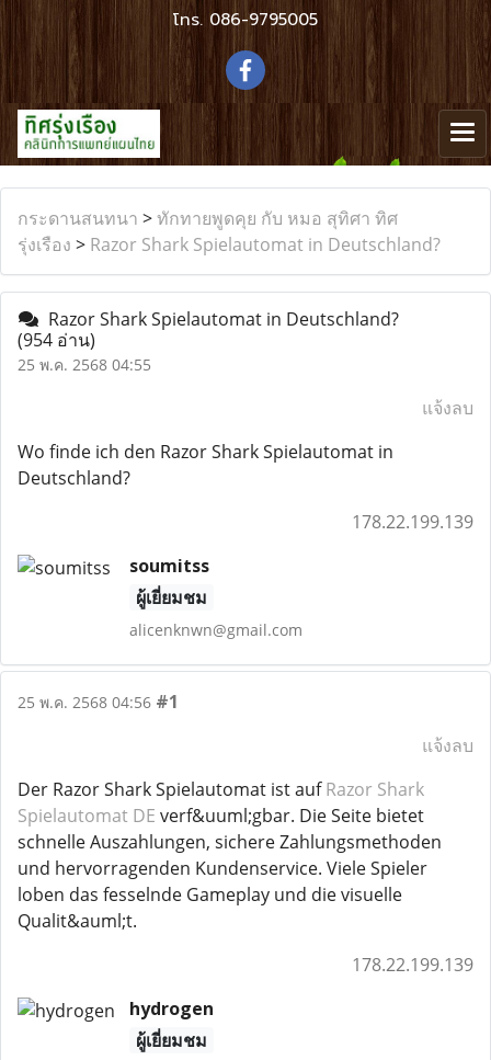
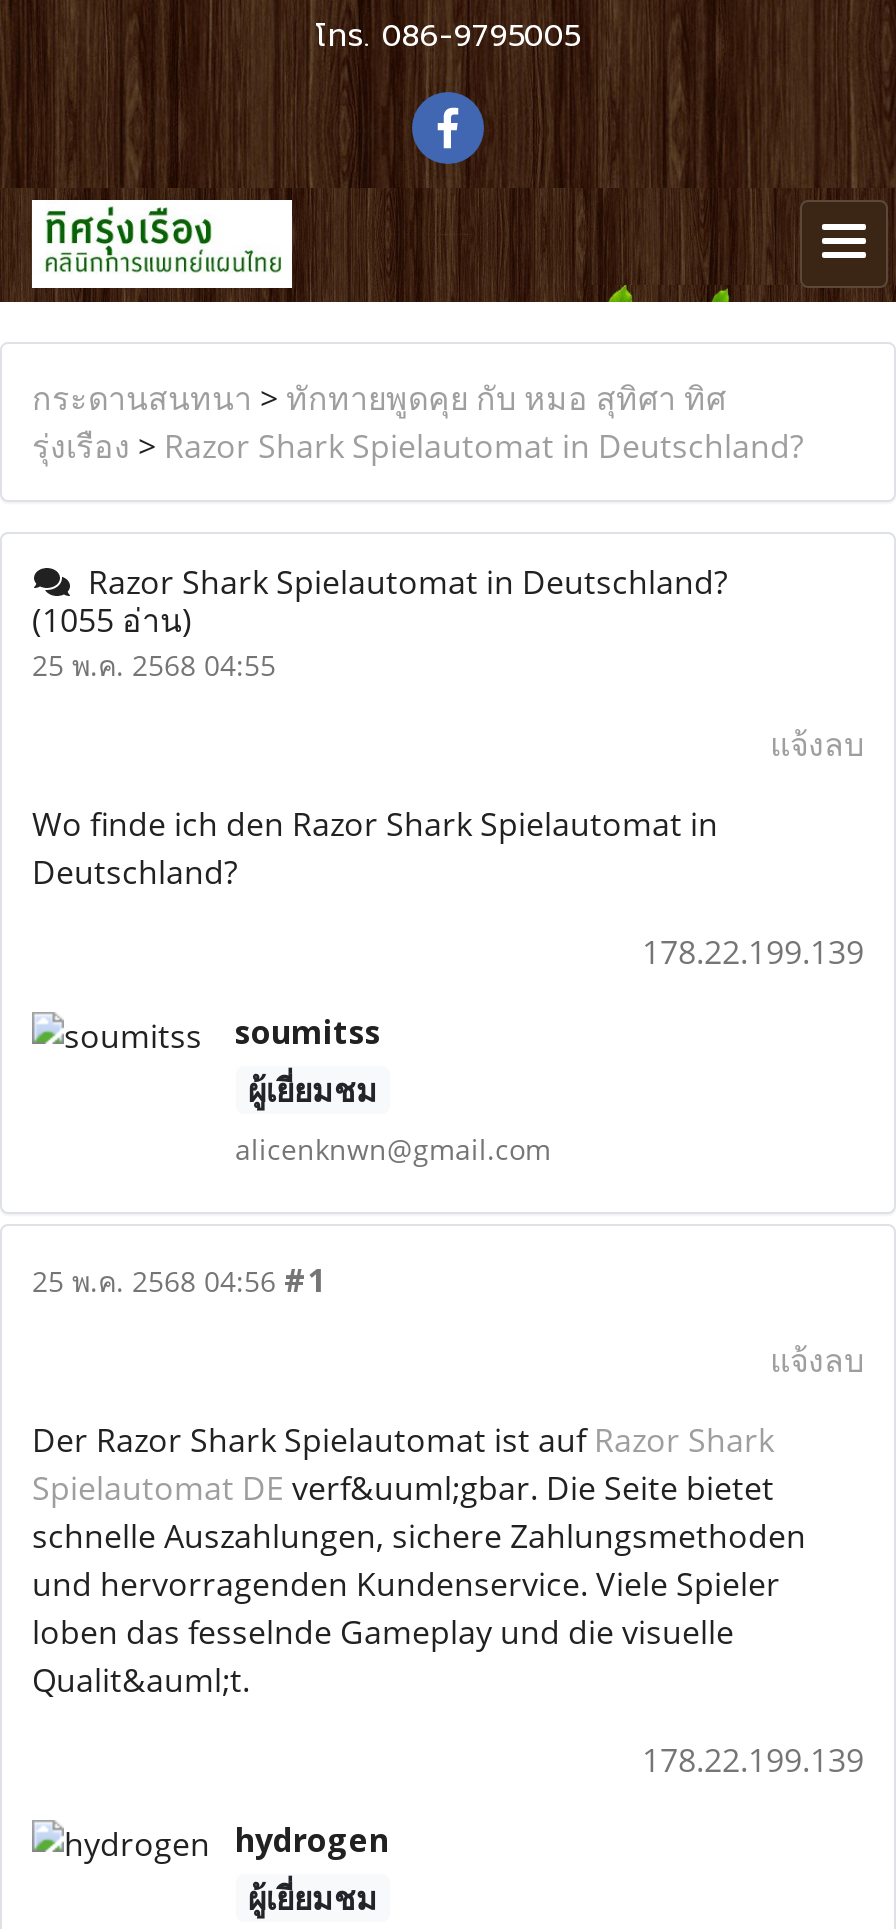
[18,328,95,352] (954 อ่าน) -> [32,598,192,642] (1055 อ่าน)

